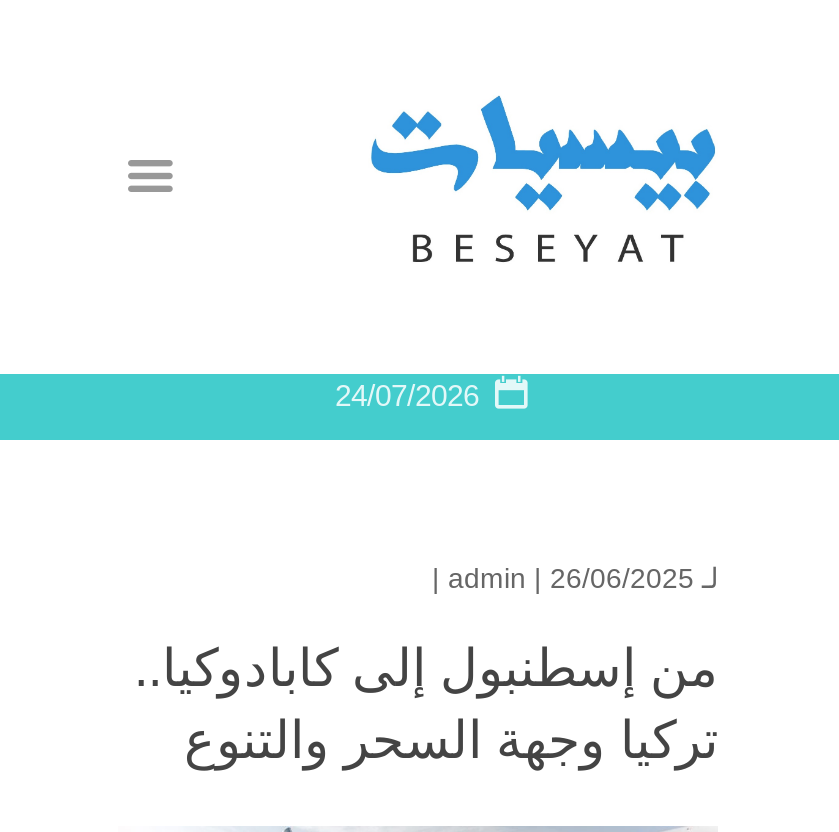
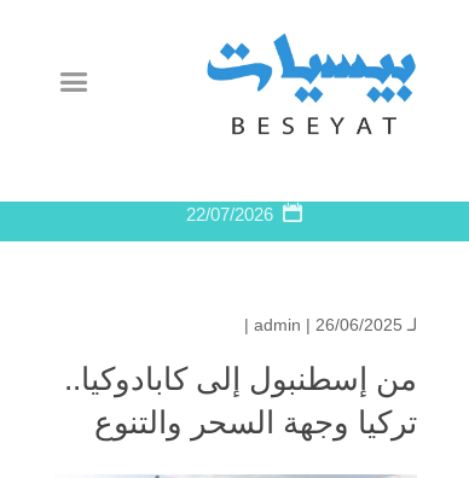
[335,378,479,412] 24/07/2026 -> [186,204,273,225] 22/07/2026

